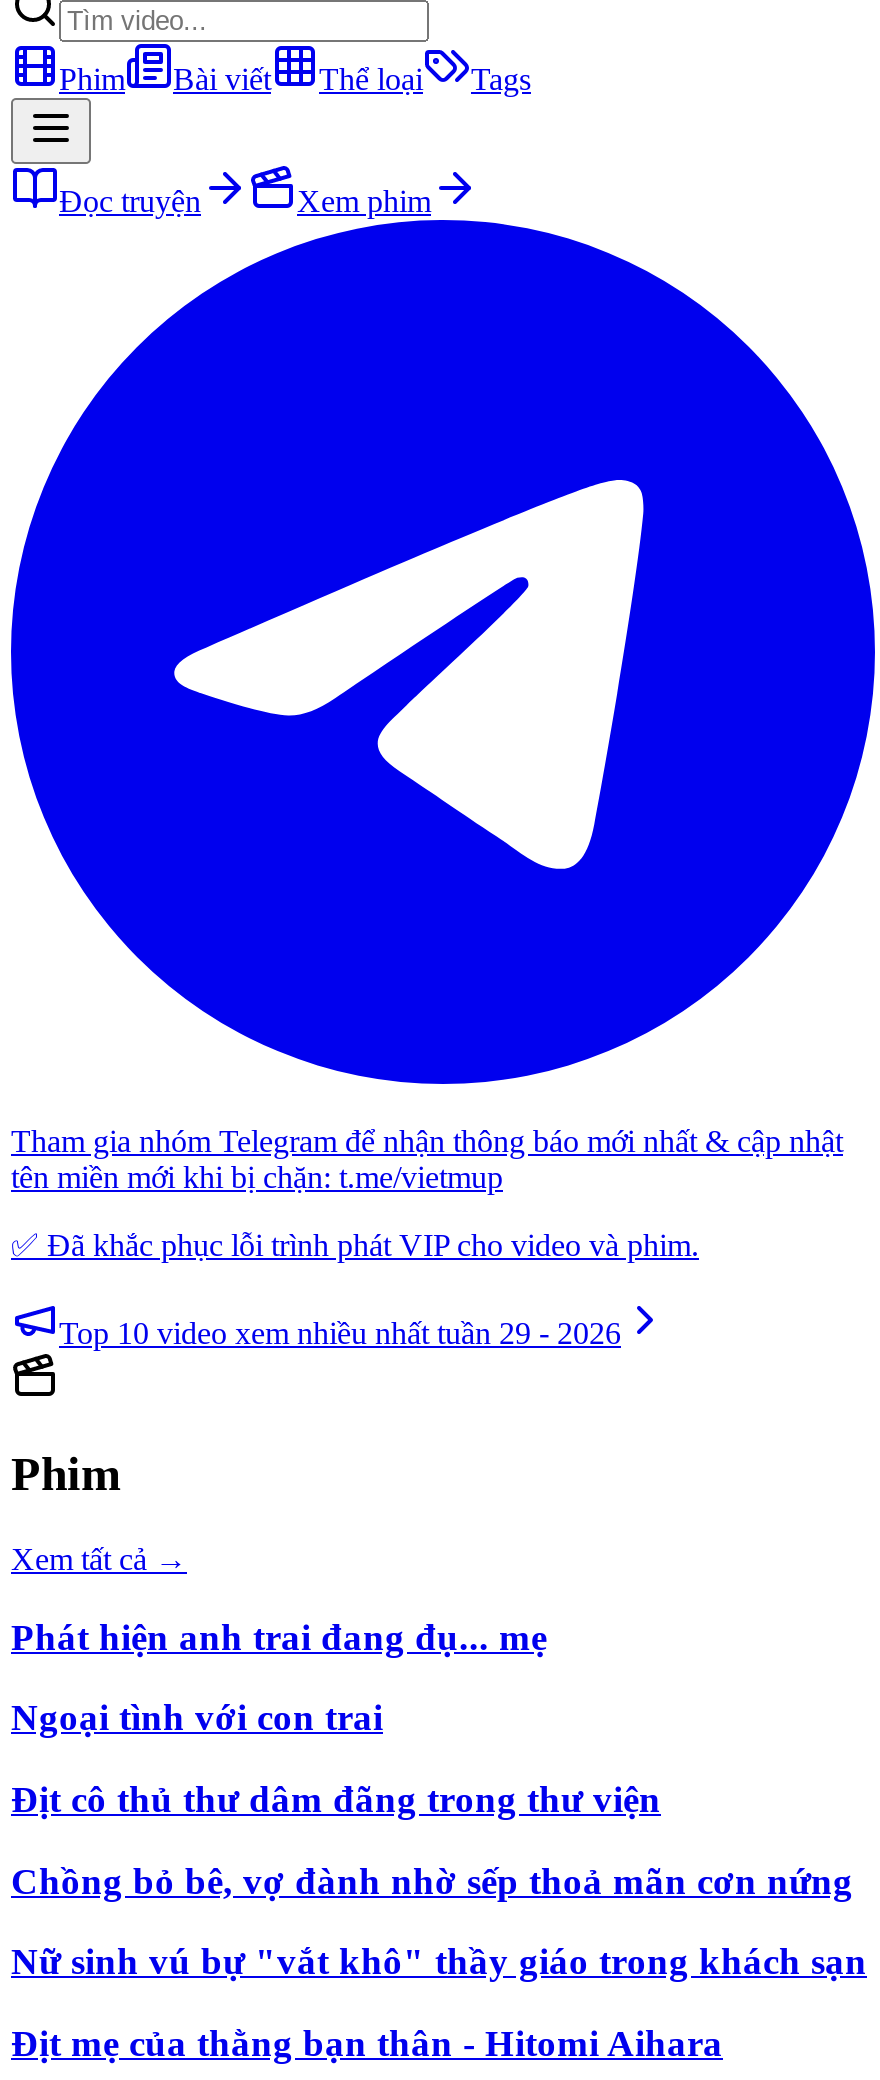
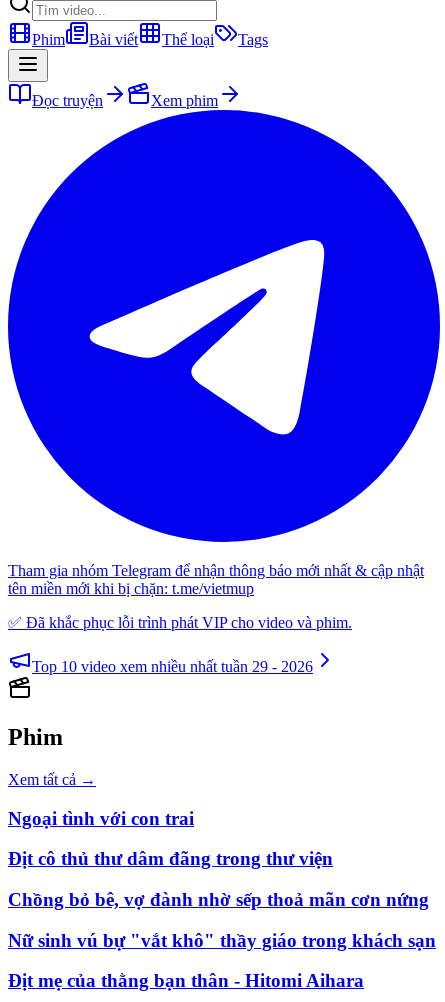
[11,1615,547,1657] Phát hiện anh trai đang đụ... mẹ -> none

